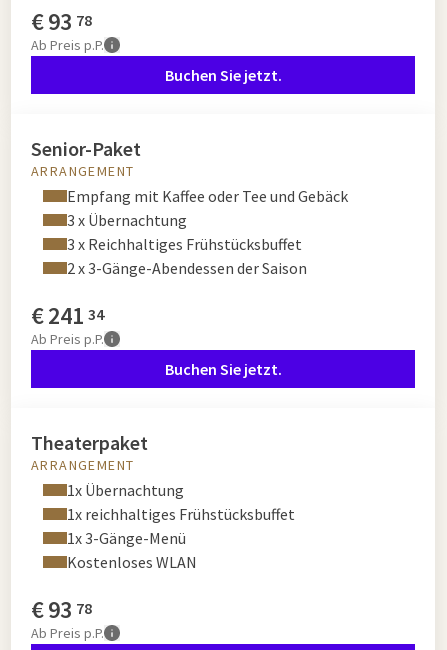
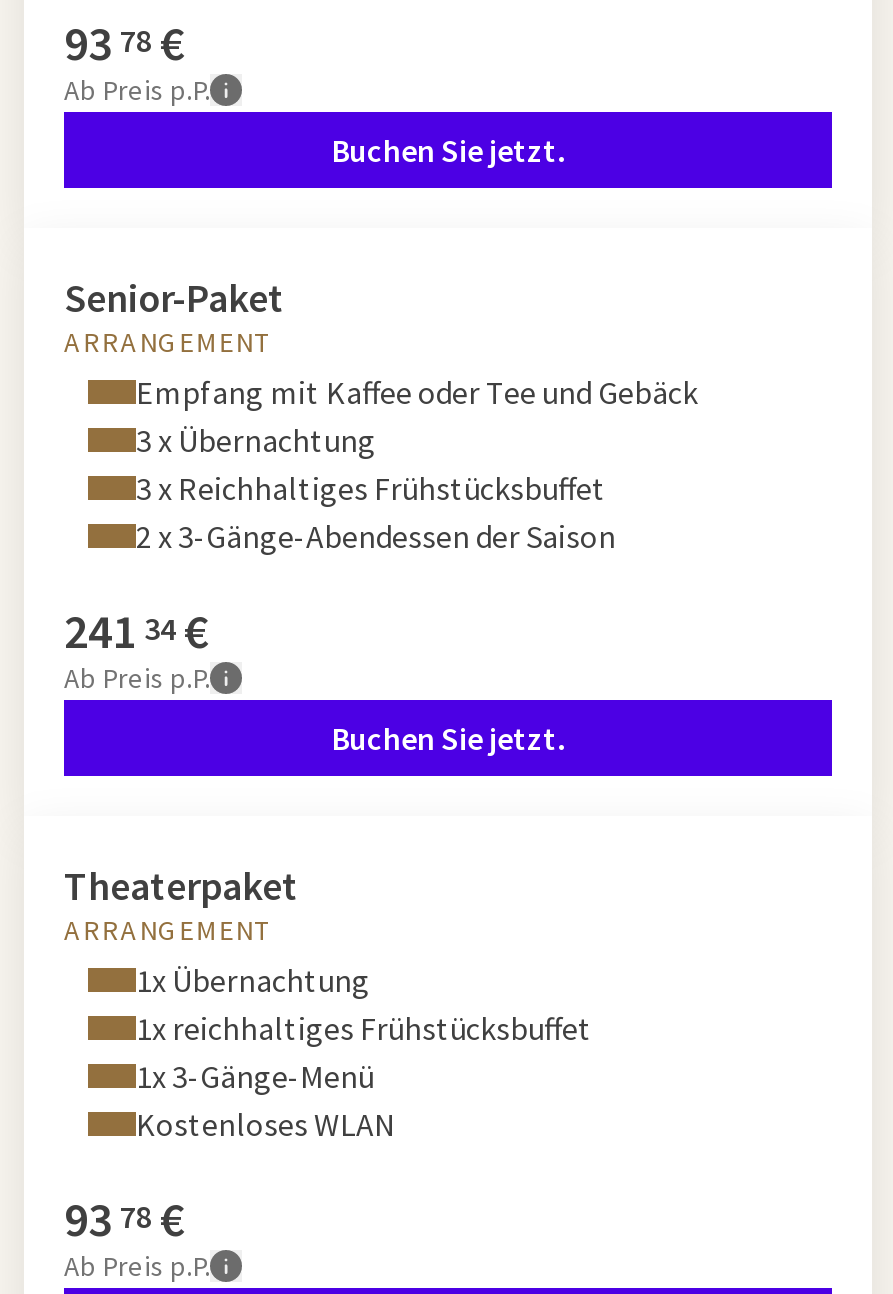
[31,6,92,37] € 93 78 -> [64,12,186,74] 93 78 €
[31,300,104,331] € 241 34 -> [64,600,210,662] 241 34 €
[31,594,92,625] € 93 78 -> [64,1188,186,1250] 93 78 €

